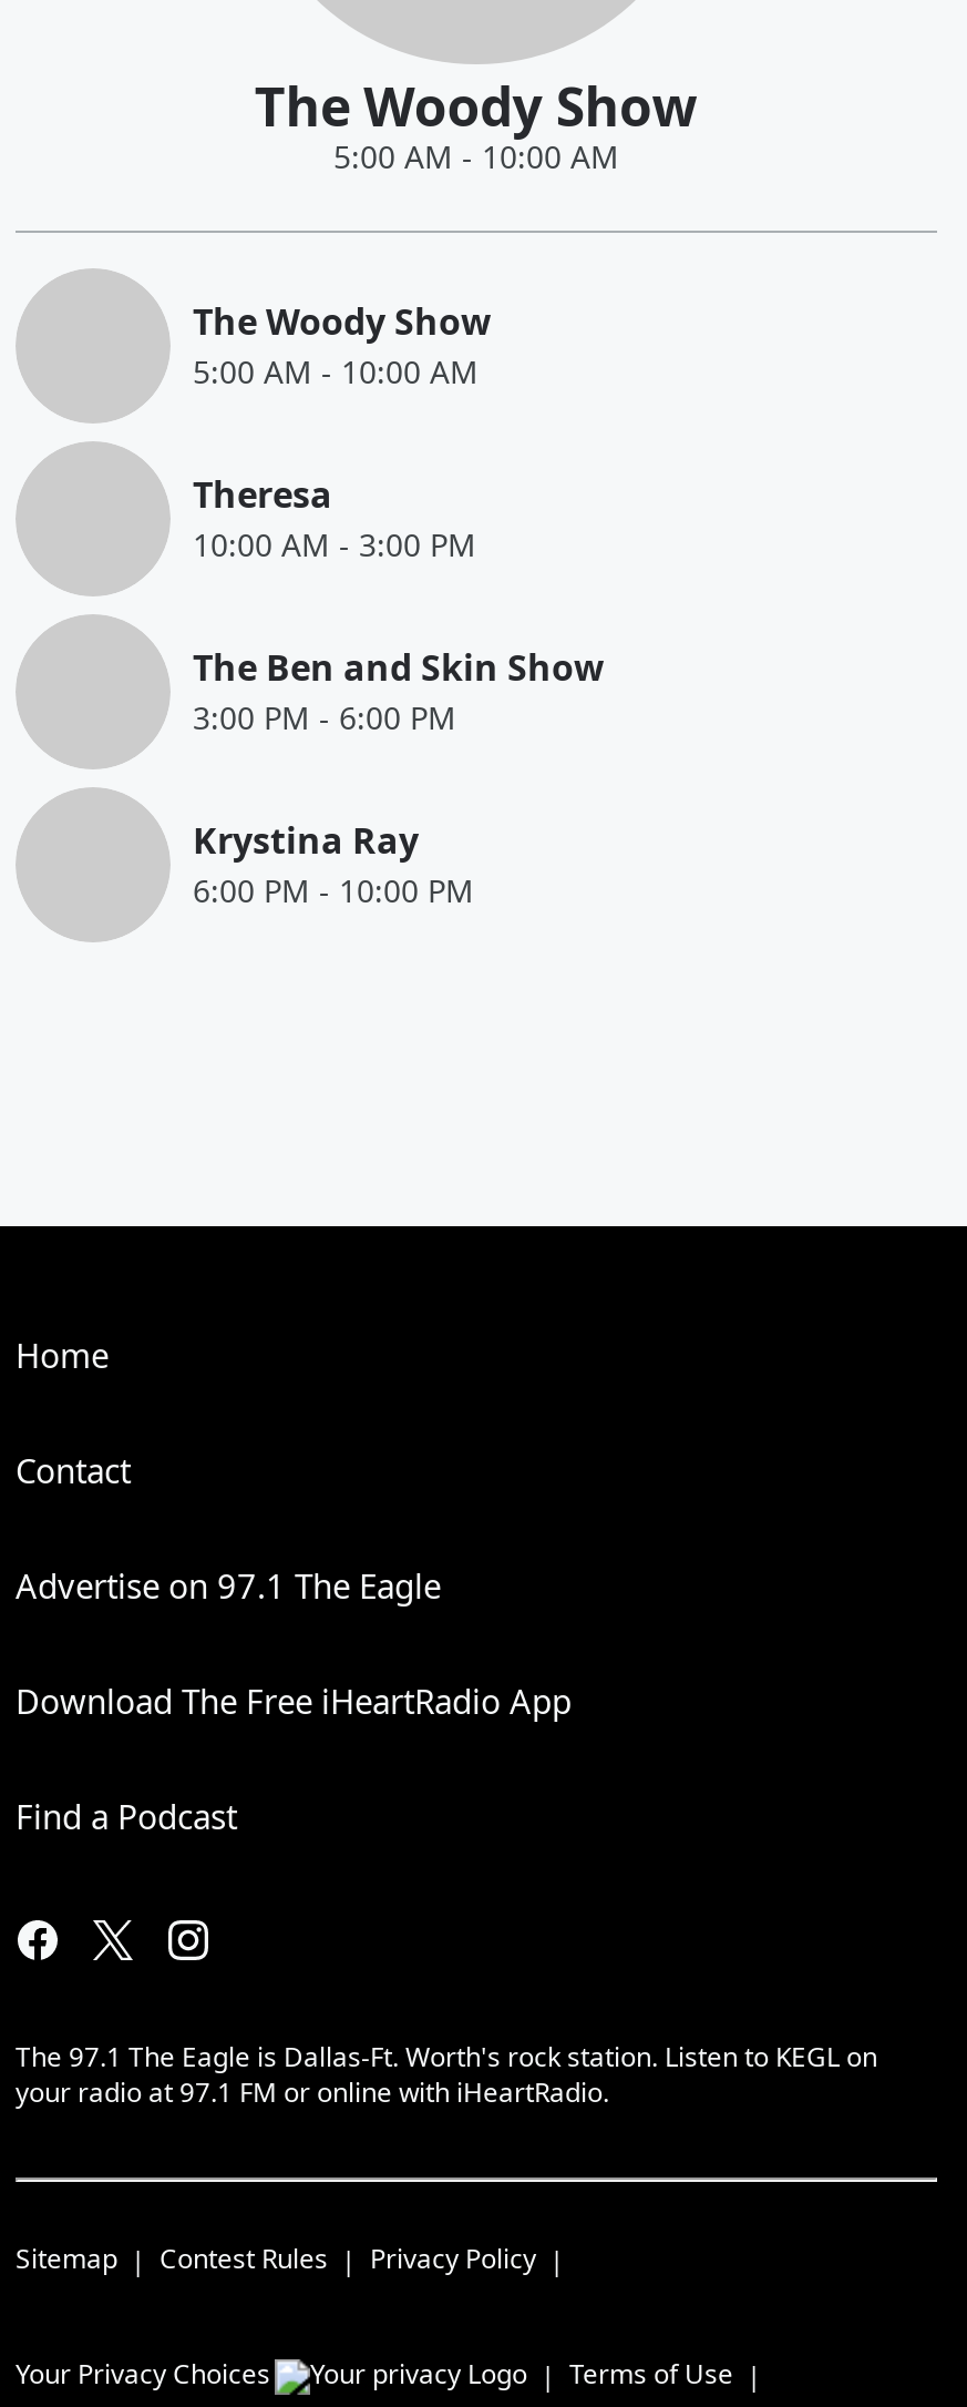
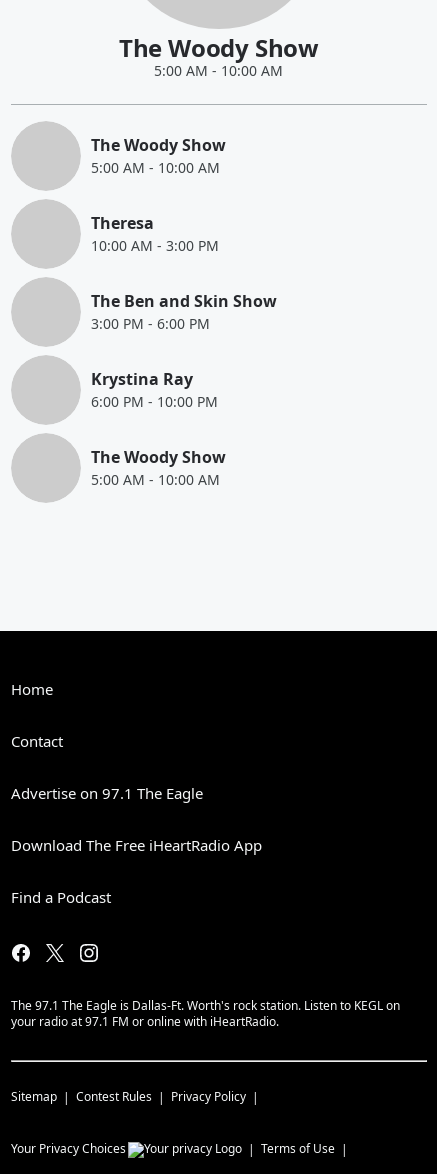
none -> [91,446,226,489] The Woody Show | 5:00 AM - 10:00 AM

